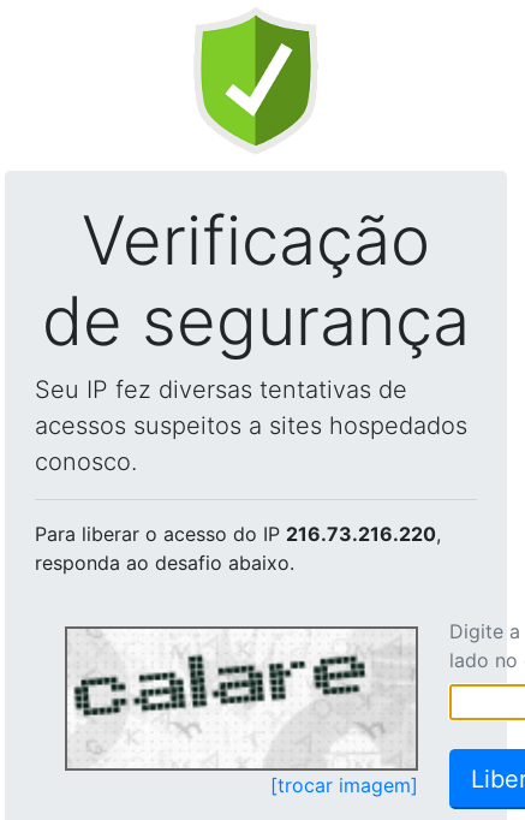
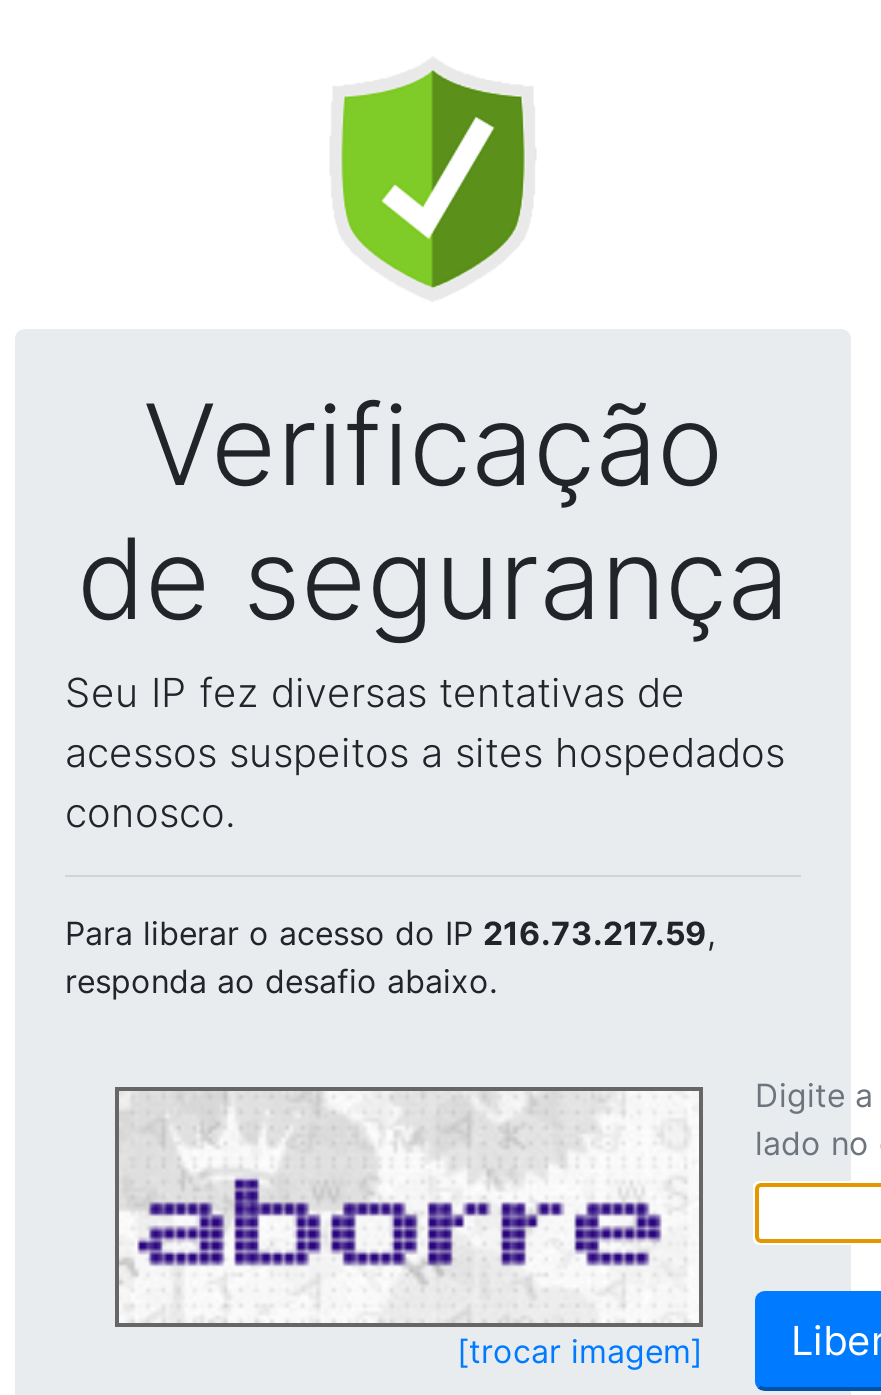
[35,522,441,546] Para liberar o acesso do IP 216.73.216.220, -> [65,913,715,953] Para liberar o acesso do IP 216.73.217.59,
[70,630,413,765] [image] -> [125,1095,697,1319] [image]

